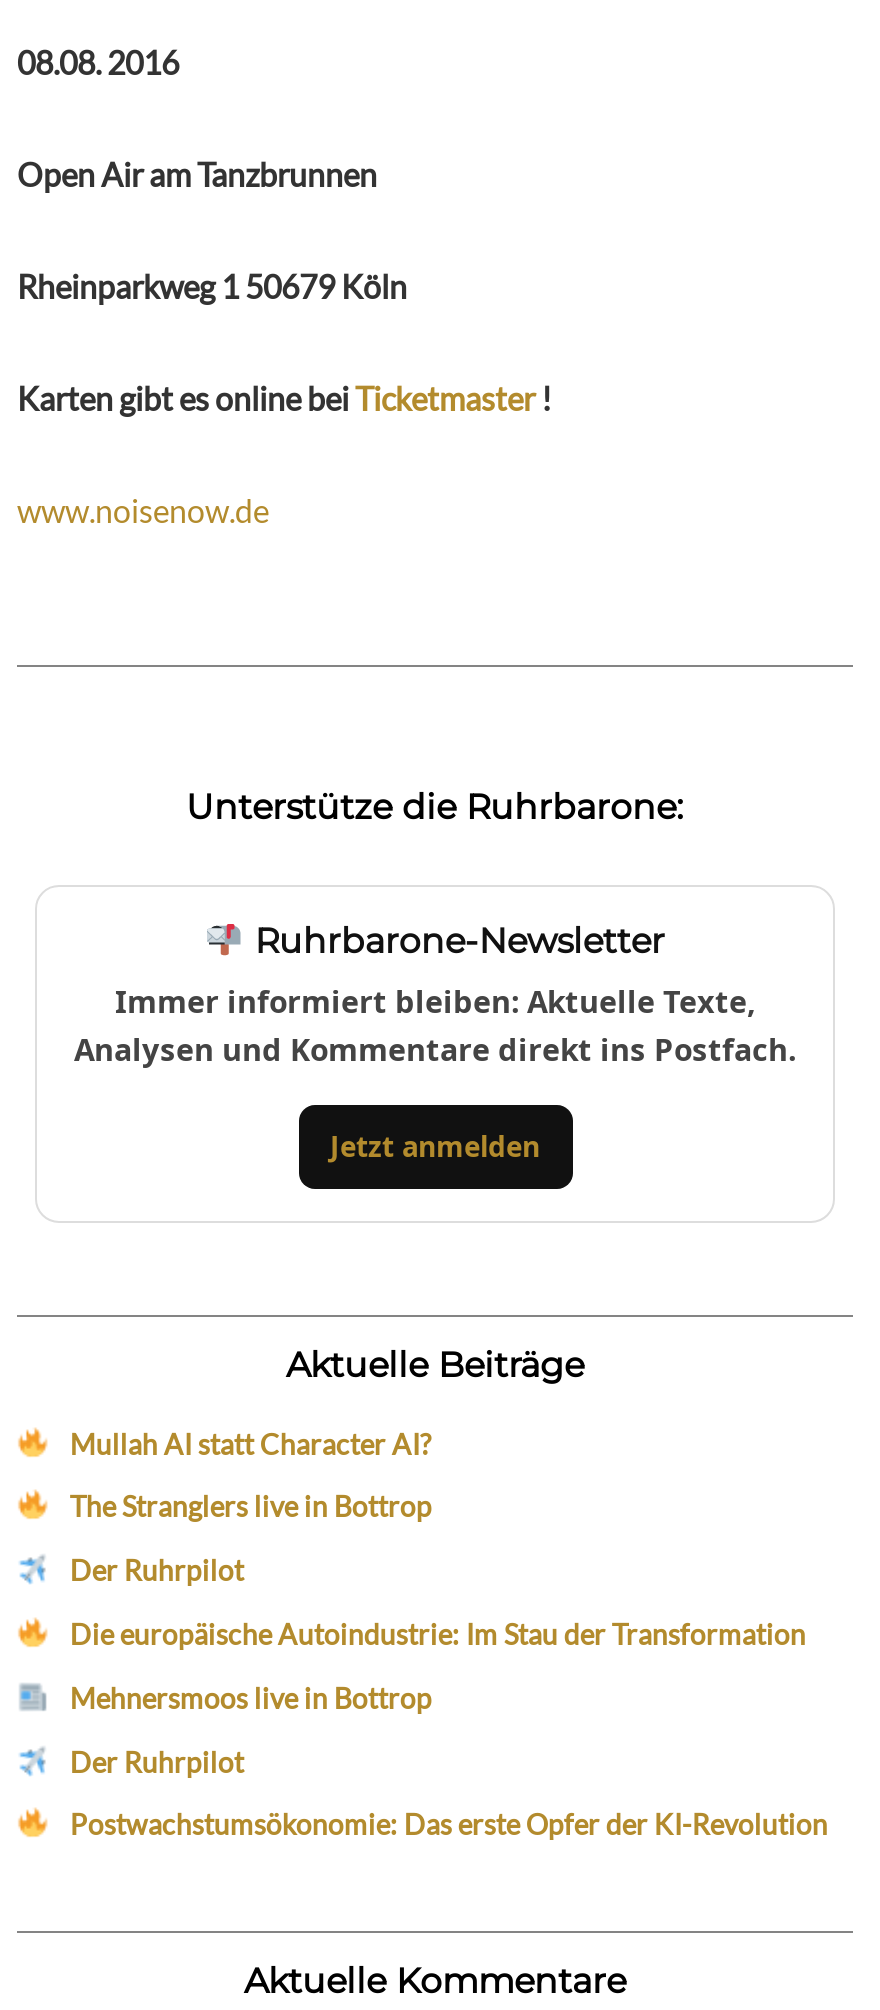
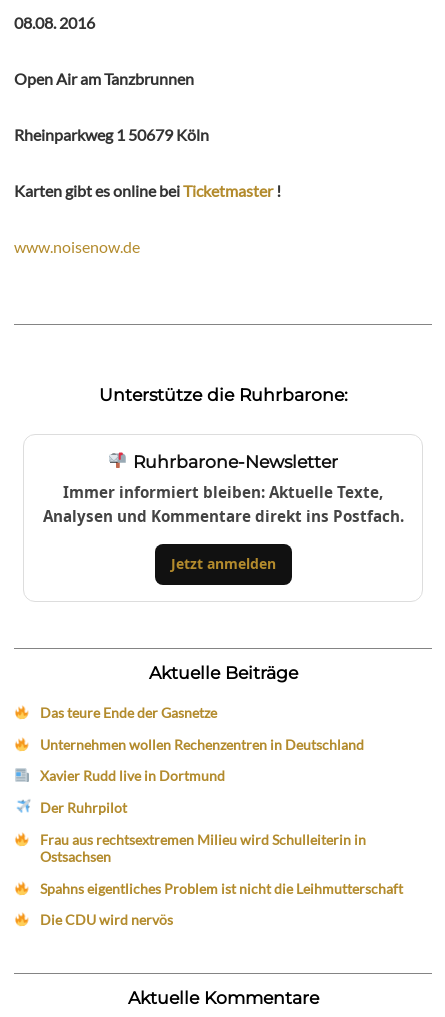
[70,1426,432,1524] Mullah AI statt Character AI? | The Stranglers live in Bottrop -> [40,704,364,784] Das teure Ende der Gasnetze | Unternehmen wollen Rechenzentren in Deutschland | Xavier Rudd live in Dortmund
[70,1617,828,1842] Die europäische Autoindustrie: Im Stau der Transformation | Mehnersmoos live in Bottrop | Der Ruhrpilot | Postwachstumsökonomie: Das erste Opfer der KI-Revolution -> [40,831,403,928] Frau aus rechtsextremen Milieu wird Schulleiterin in | Ostsachsen | Spahns eigentliches Problem ist nicht die Leihmutterschaft | Die CDU wird nervös

